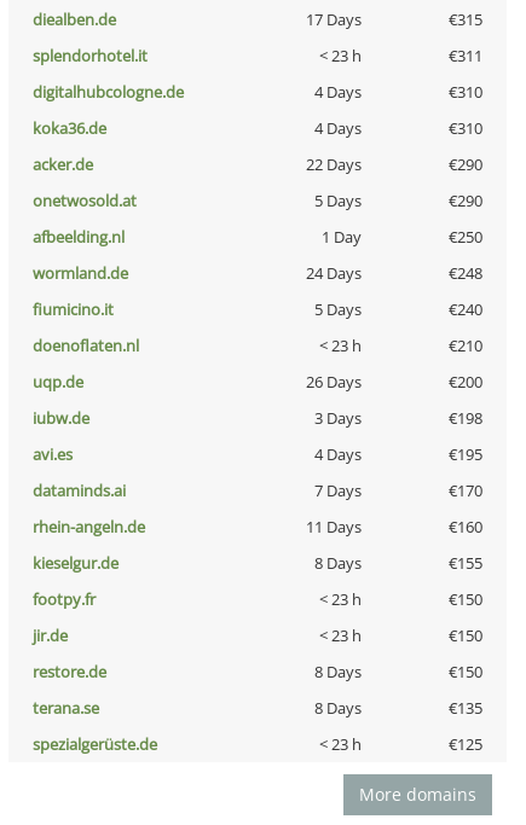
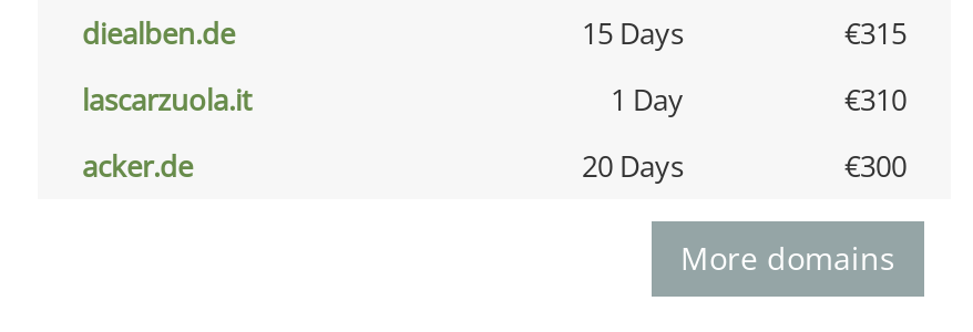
[305,8,361,30] 17 Days -> [582,13,684,53] 15 Days
[33,45,482,139] splendorhotel.it | < 23 h | €311 | digitalhubcologne.de | 4 Days | €310 | koka36.de | 4 Days -> [82,80,684,120] lascarzuola.it | 1 Day
[33,153,482,755] 22 Days | €290 | onetwosold.at | 5 Days | €290 | afbeelding.nl | 1 Day | €250 | wormland.de | 24 Days | €248 | fiumicino.it | 5 Days | €240 | doenoflaten.nl | < 23 h | €210 | uqp.de | 26 Days | €200 | iubw.de | 3 Days | €198 | avi.es | 4 Days | €195 | dataminds.ai | 7 Days | €170 | rhein-angeln.de | 11 Days | €160 | kieselgur.de | 8 Days | €155 | footpy.fr | < 23 h | €150 | jir.de | < 23 h | €150 | restore.de | 8 Days | €150 | terana.se | 8 Days | €135 | spezialgerüste.de | < 23 h | €125 -> [582,146,907,186] 20 Days | €300

